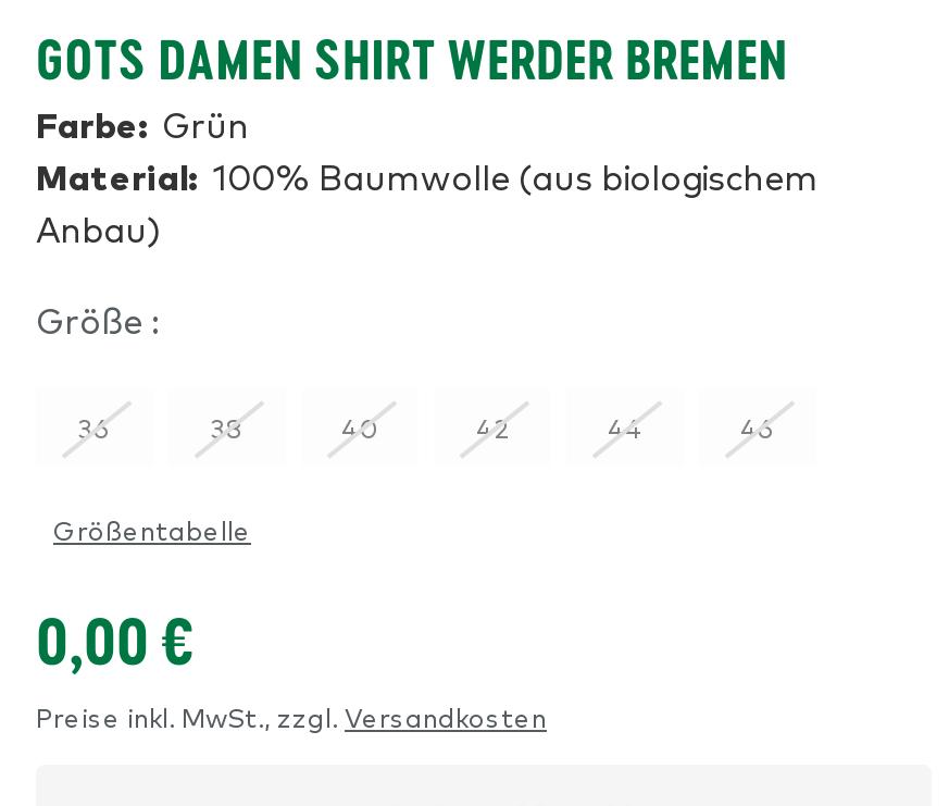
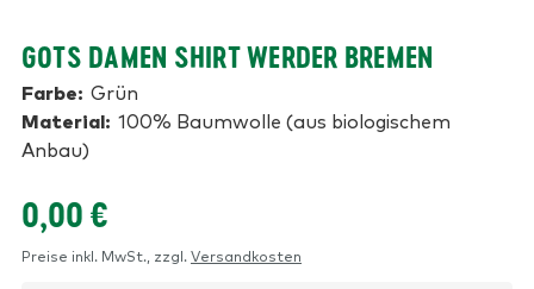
[36,296,775,548] Größe : | 36 | 38 | 40 | 42 | 44 | 46 | Größentabelle -> none

